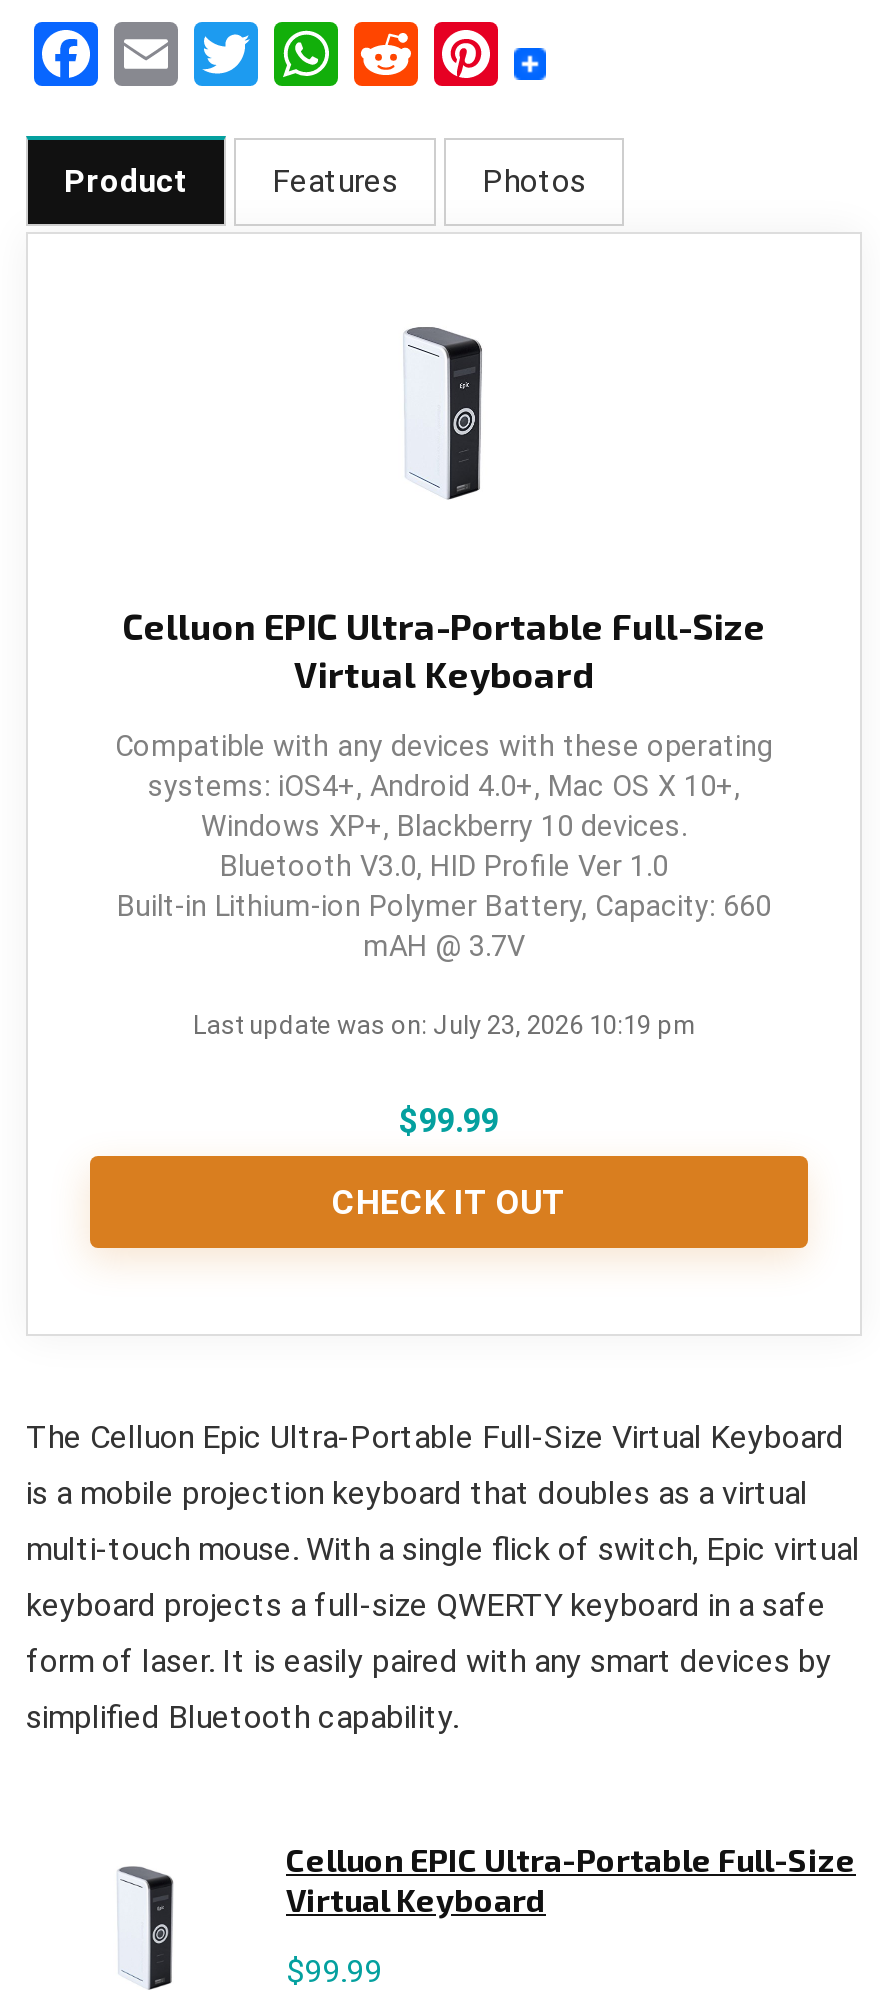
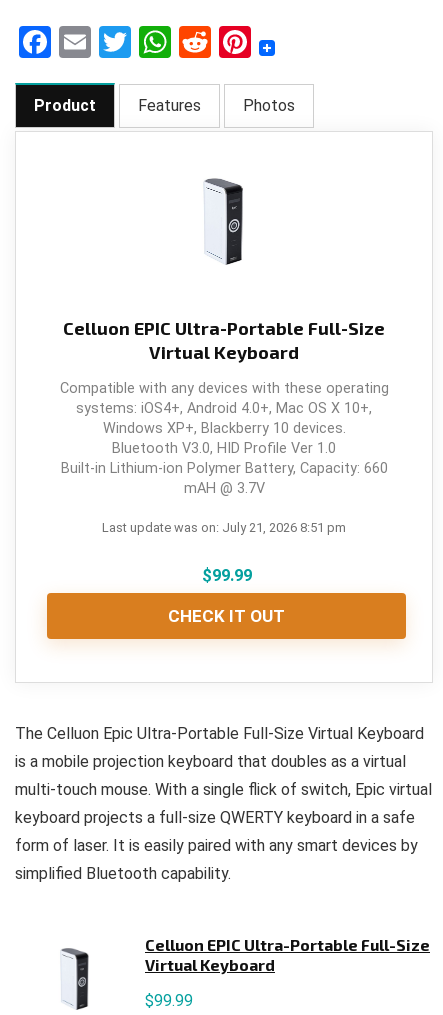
[193,1010,695,1040] Last update was on: July 23, 2026 10:19 pm -> [102,520,346,535] Last update was on: July 21, 2026 8:51 pm

